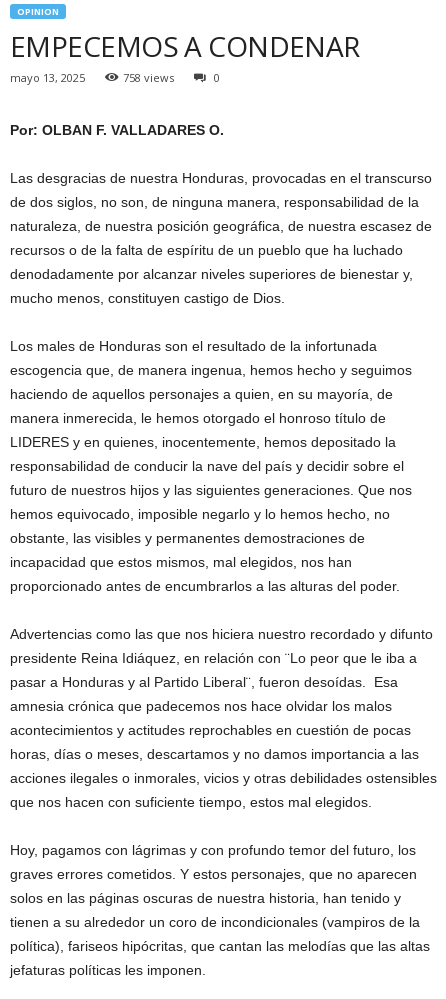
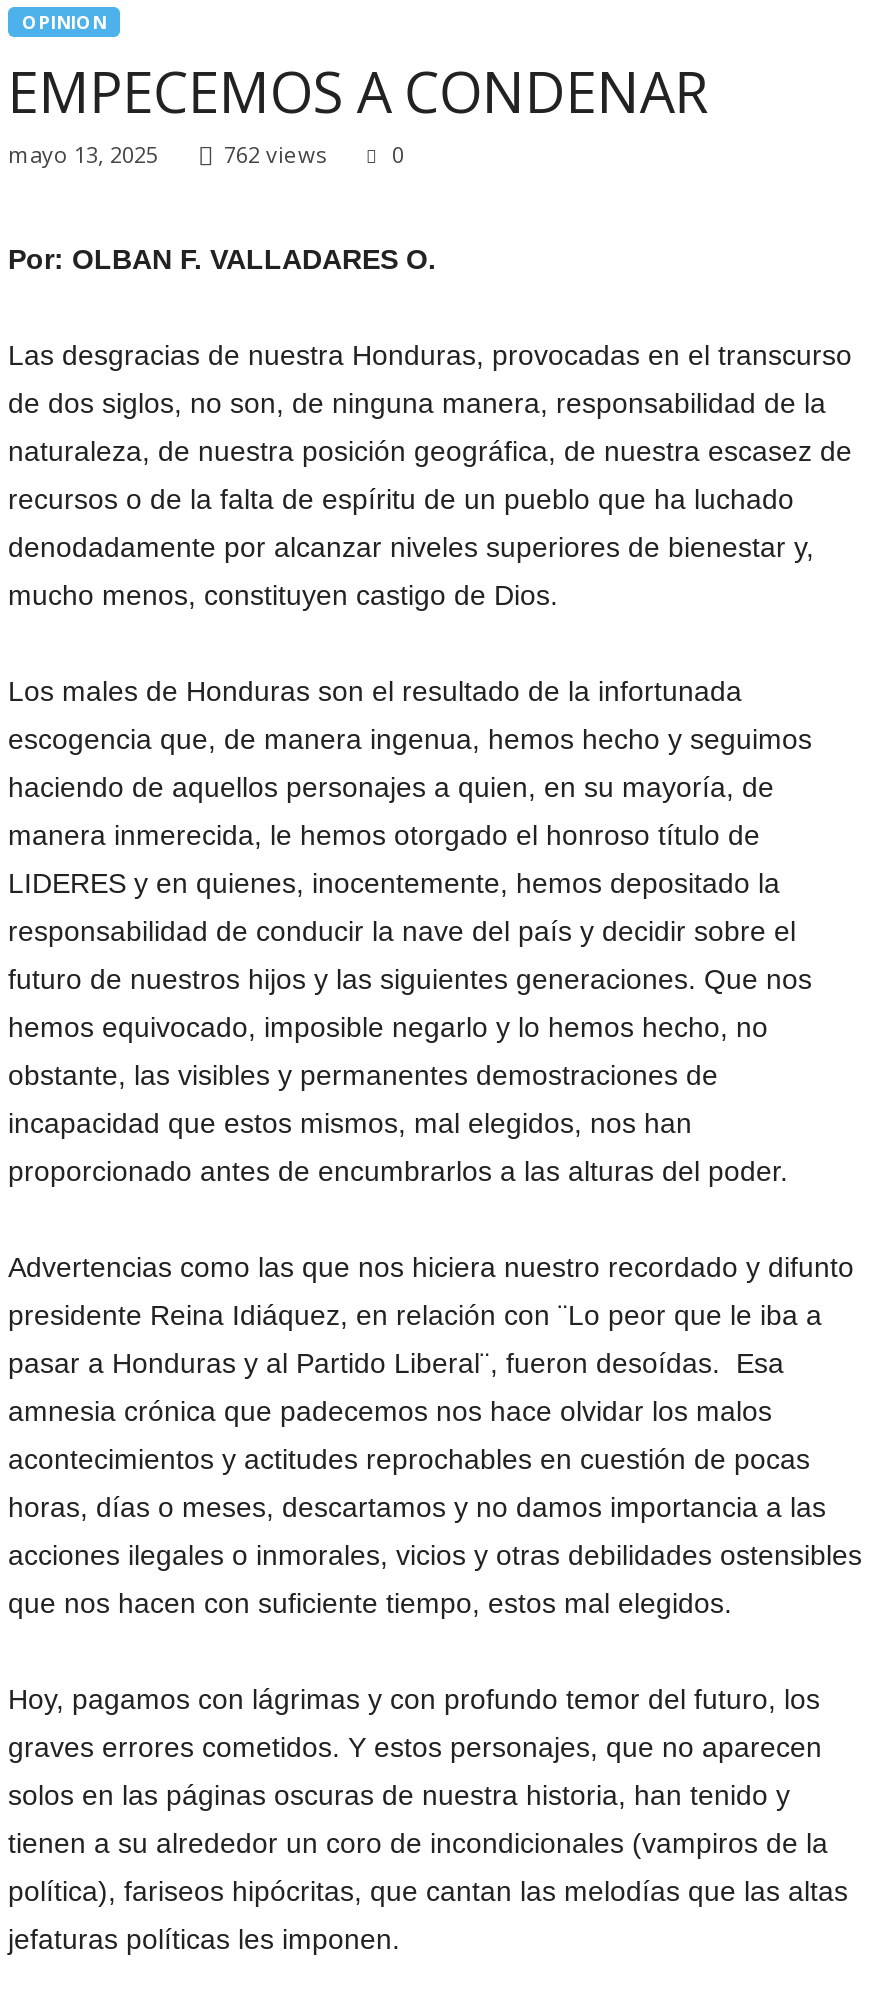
[123,70,174,85] 758 views -> [224,139,326,169] 762 views

